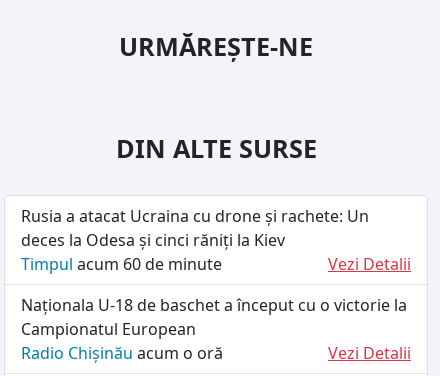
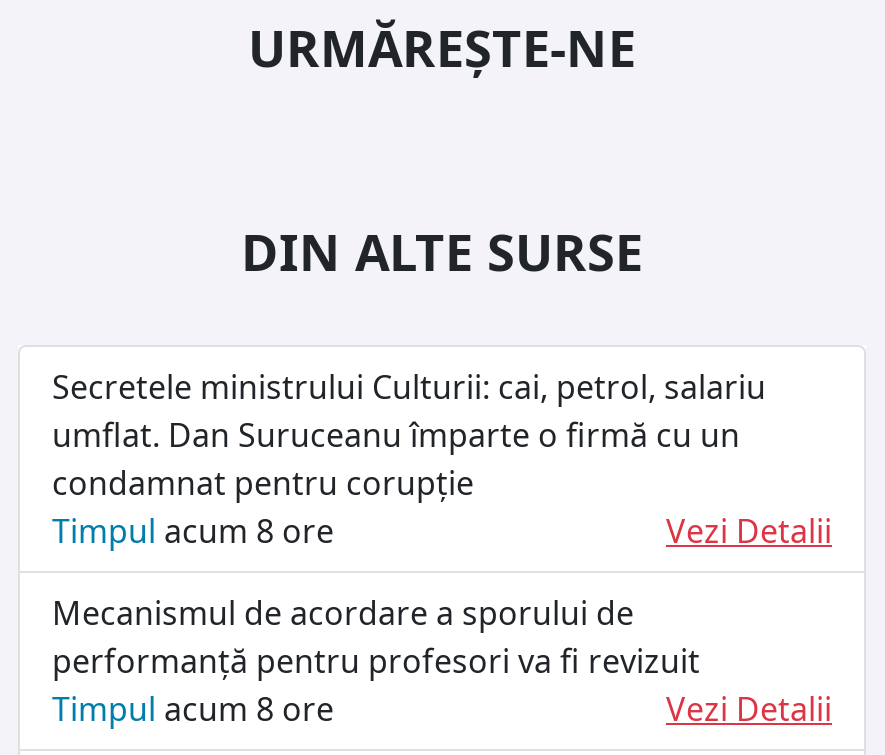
[21,204,369,274] Rusia a atacat Ucraina cu drone și rachete: Un | deces la Odesa și cinci răniți la Kiev | Timpul acum 60 de minute -> [52,364,766,552] Secretele ministrului Culturii: cai, petrol, salariu | umflat. Dan Suruceanu împarte o firmă cu un | condamnat pentru corupție | Timpul acum 8 ore
[21,293,407,363] Naționala U-18 de baschet a început cu o victorie la | Campionatul European | Radio Chișinău acum o oră -> [52,590,700,730] Mecanismul de acordare a sporului de | performanță pentru profesori va fi revizuit | Timpul acum 8 ore

